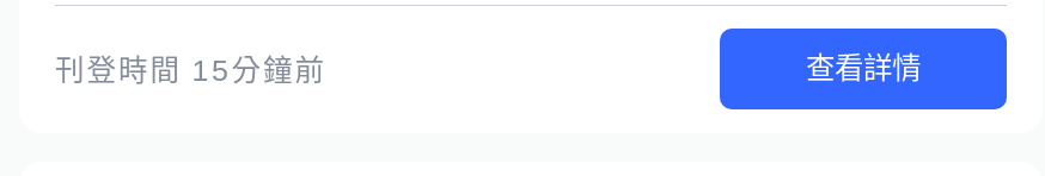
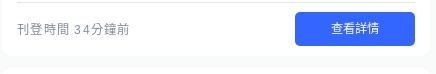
[55,55,326,88] 刊登時間15分鐘前 -> [17,23,130,37] 刊登時間34分鐘前

